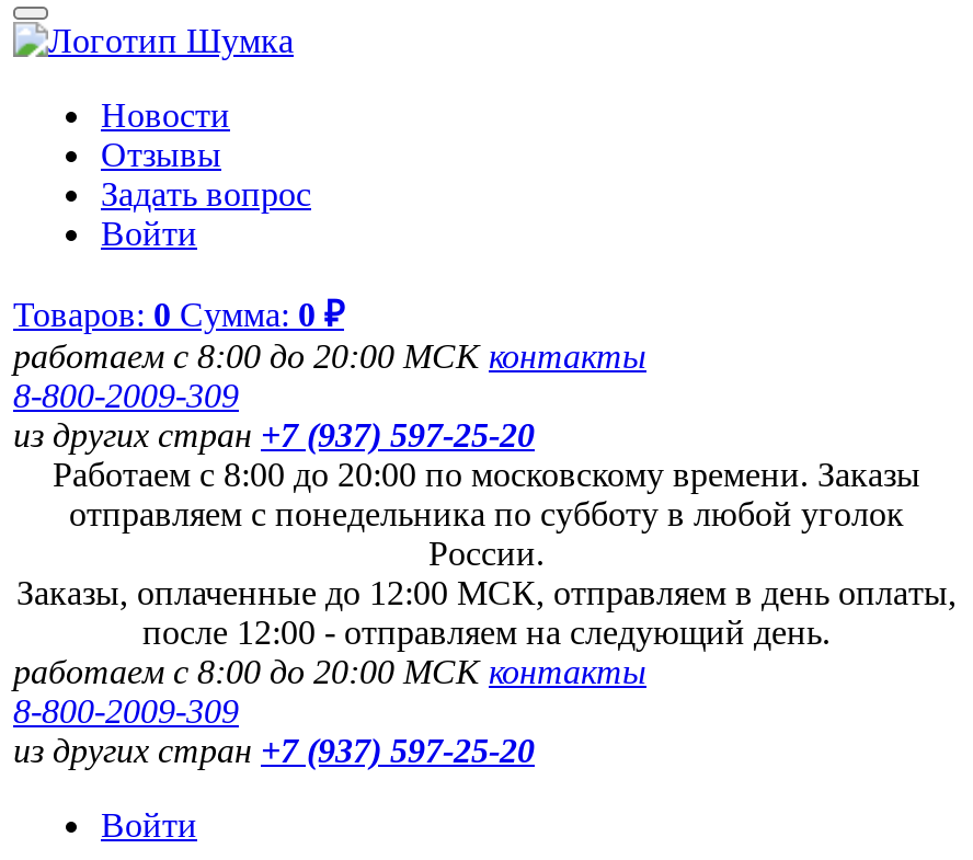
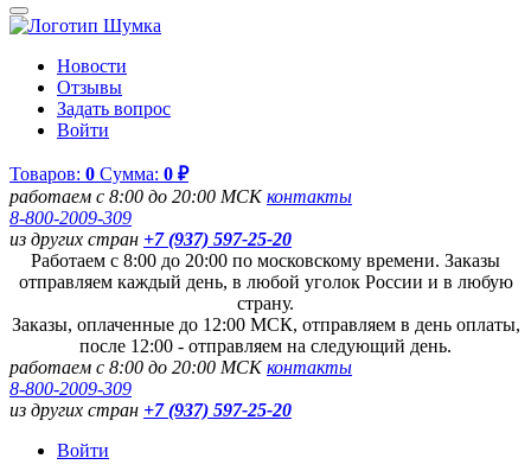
[69,495,904,572] отправляем с понедельника по субботу в любой уголок | России. -> [18,272,513,313] отправляем каждый день, в любой уголок России и в любую | страну.

